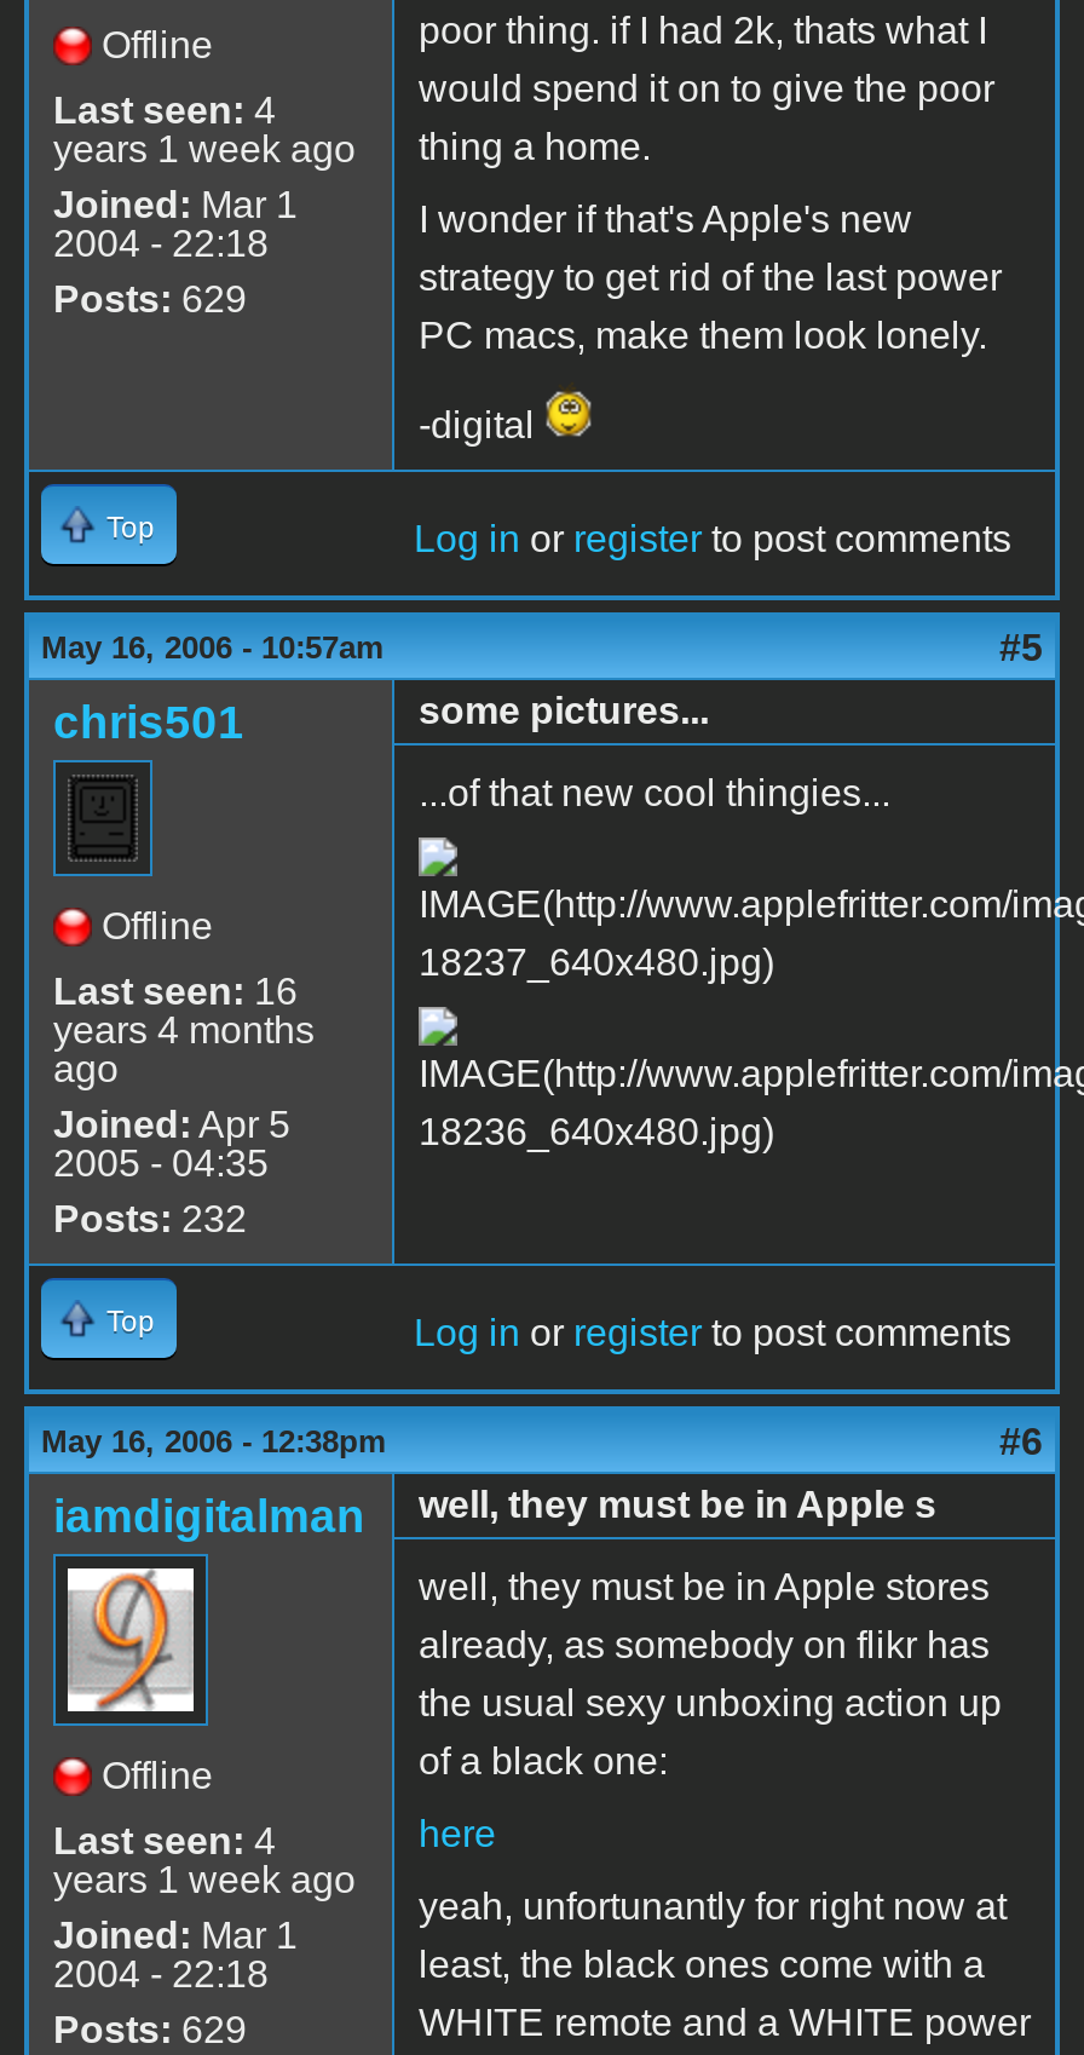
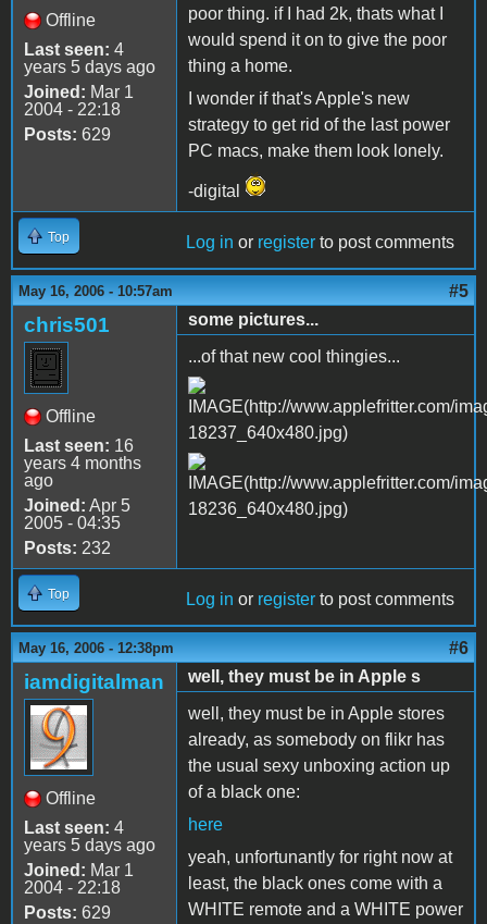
[53,128,356,169] years 1 week ago -> [24,58,155,76] years 5 days ago
[53,1859,356,1900] years 1 week ago -> [24,836,155,854] years 5 days ago

